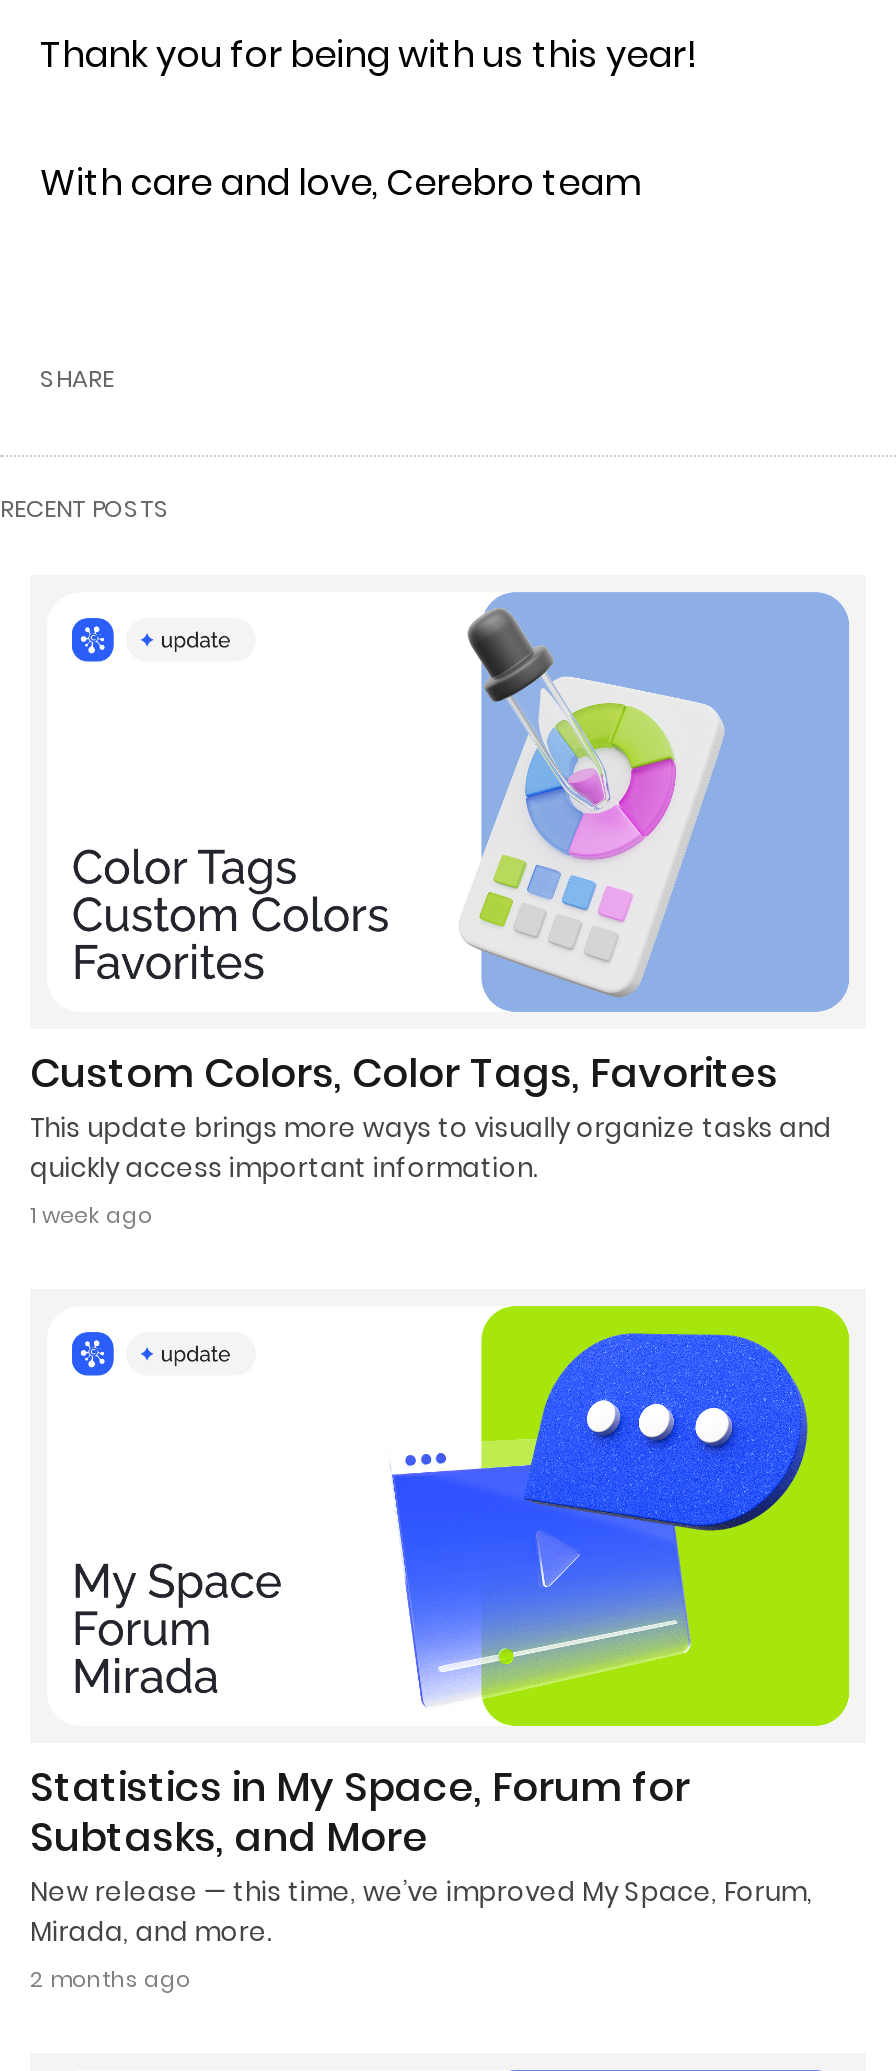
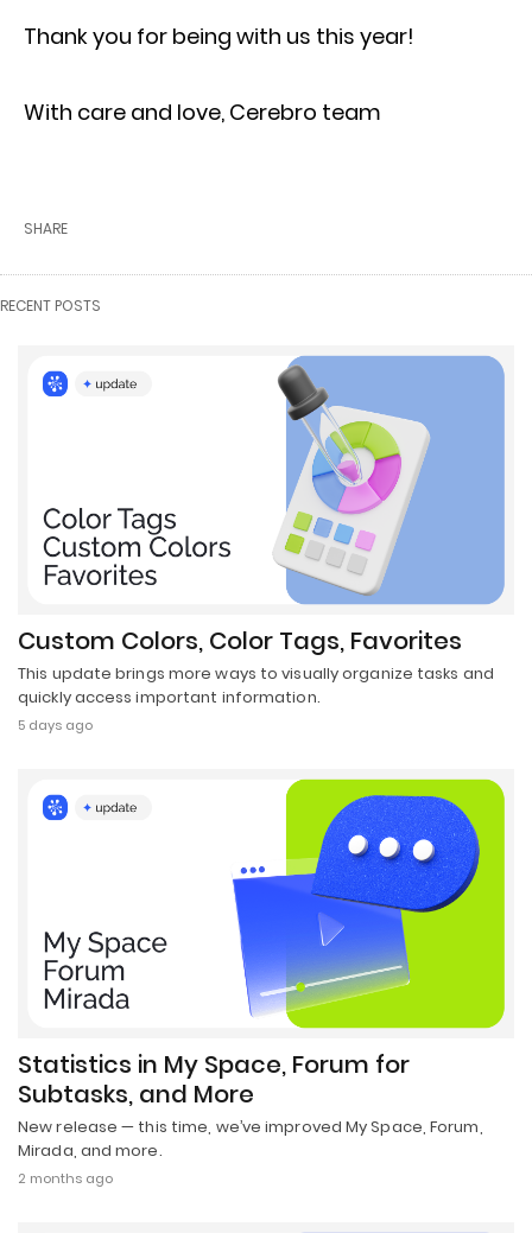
[30,1200,152,1232] 1 week ago -> [18,716,93,735] 5 days ago

